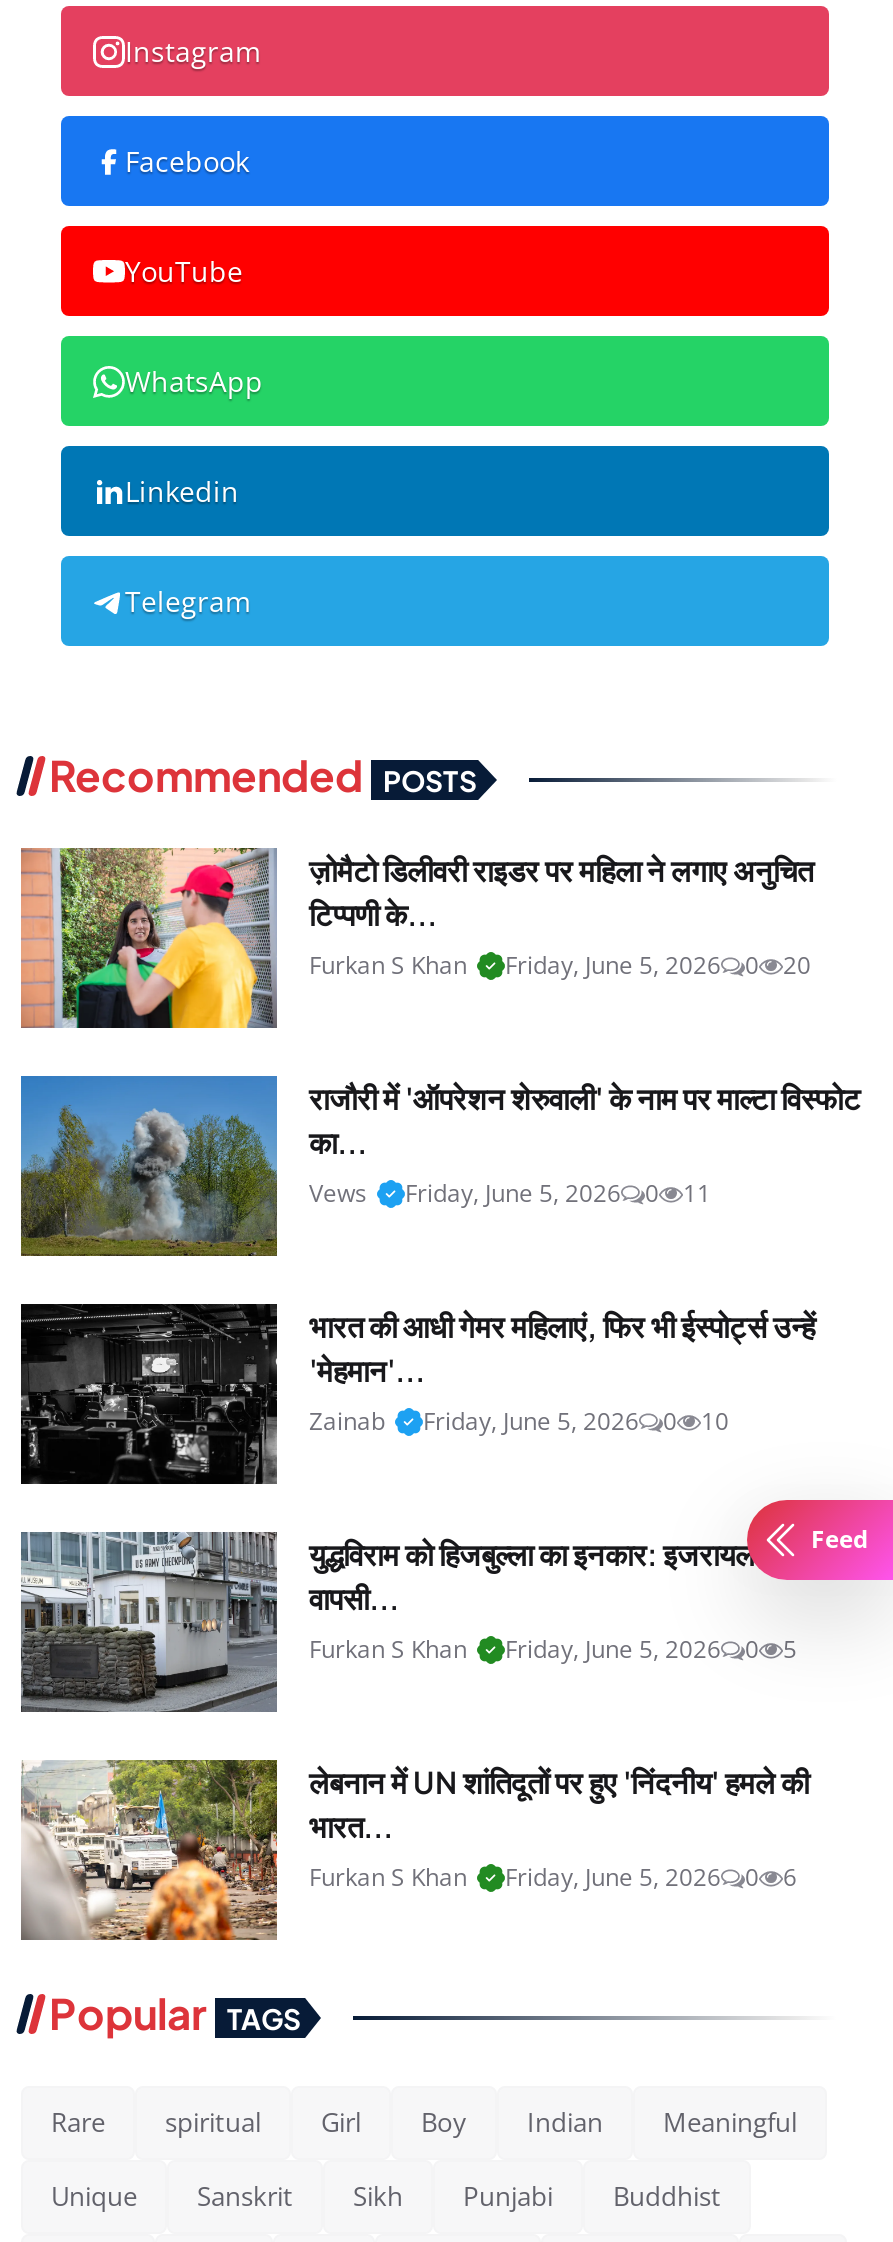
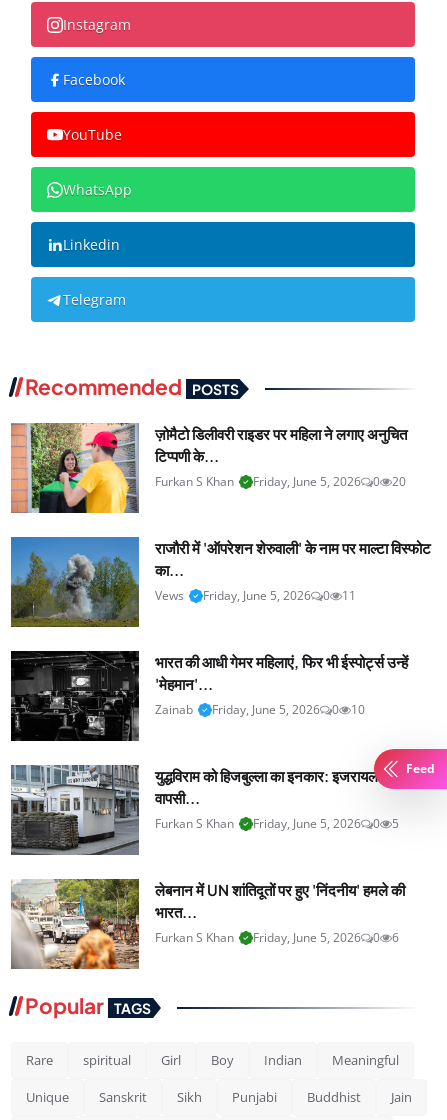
none -> [391,1088,412,1106] Jain

